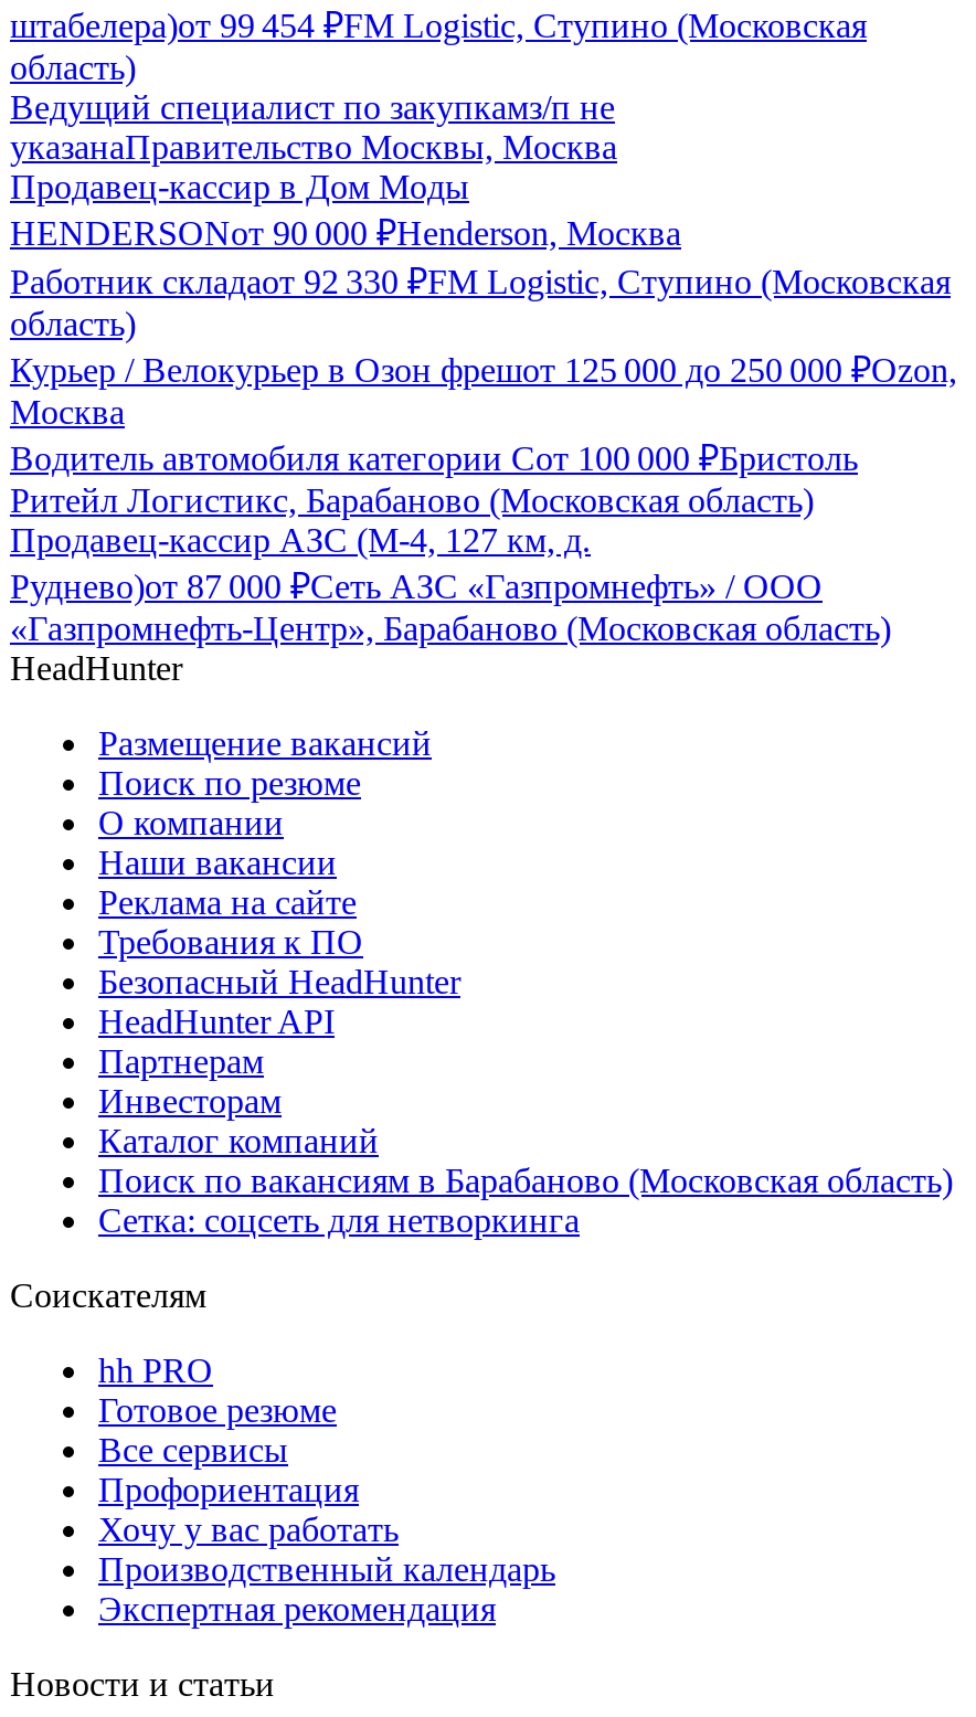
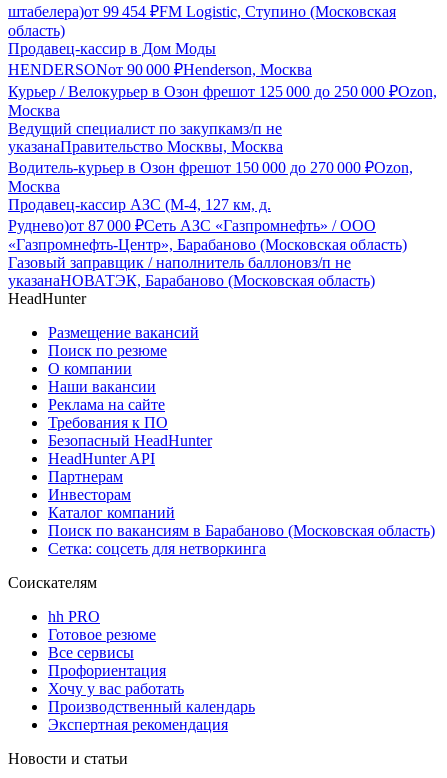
moved [10,89,617,166] -> [8,120,283,155]: Ведущий специалист по закупкамз/п не | указанаПравительство Москвы, Москва
moved [10,168,681,252] -> [8,40,312,78]: Продавец-кассир в Дом Моды | HENDERSONот 90 000 ₽Henderson, Москва
[10,263,951,343] Работник складаот 92 330 ₽FM Logistic, Ступино (Московская | область) -> none
moved [10,351,957,431] -> [8,83,437,119]: Курьер / Велокурьер в Озон фрешот 125 000 до 250 000 ₽Ozon, | Москва
[10,440,858,519] Водитель автомобиля категории Сот 100 000 ₽Бристоль | Ритейл Логистикс, Барабаново (Московская область) -> [8,159,413,195] Водитель-курьер в Озон фрешот 150 000 до 270 000 ₽Ozon, | Москва
moved [10,521,891,647] -> [8,196,407,253]: Продавец-кассир АЗС (М-4, 127 км, д. | Руднево)от 87 000 ₽Сеть АЗС «Газпромнефть» / ООО | «Газпромнефть-Центр», Барабаново (Московская область)
none -> [8,254,375,289] Газовый заправщик / наполнитель баллоновз/п не | указанаНОВАТЭК, Барабаново (Московская область)

